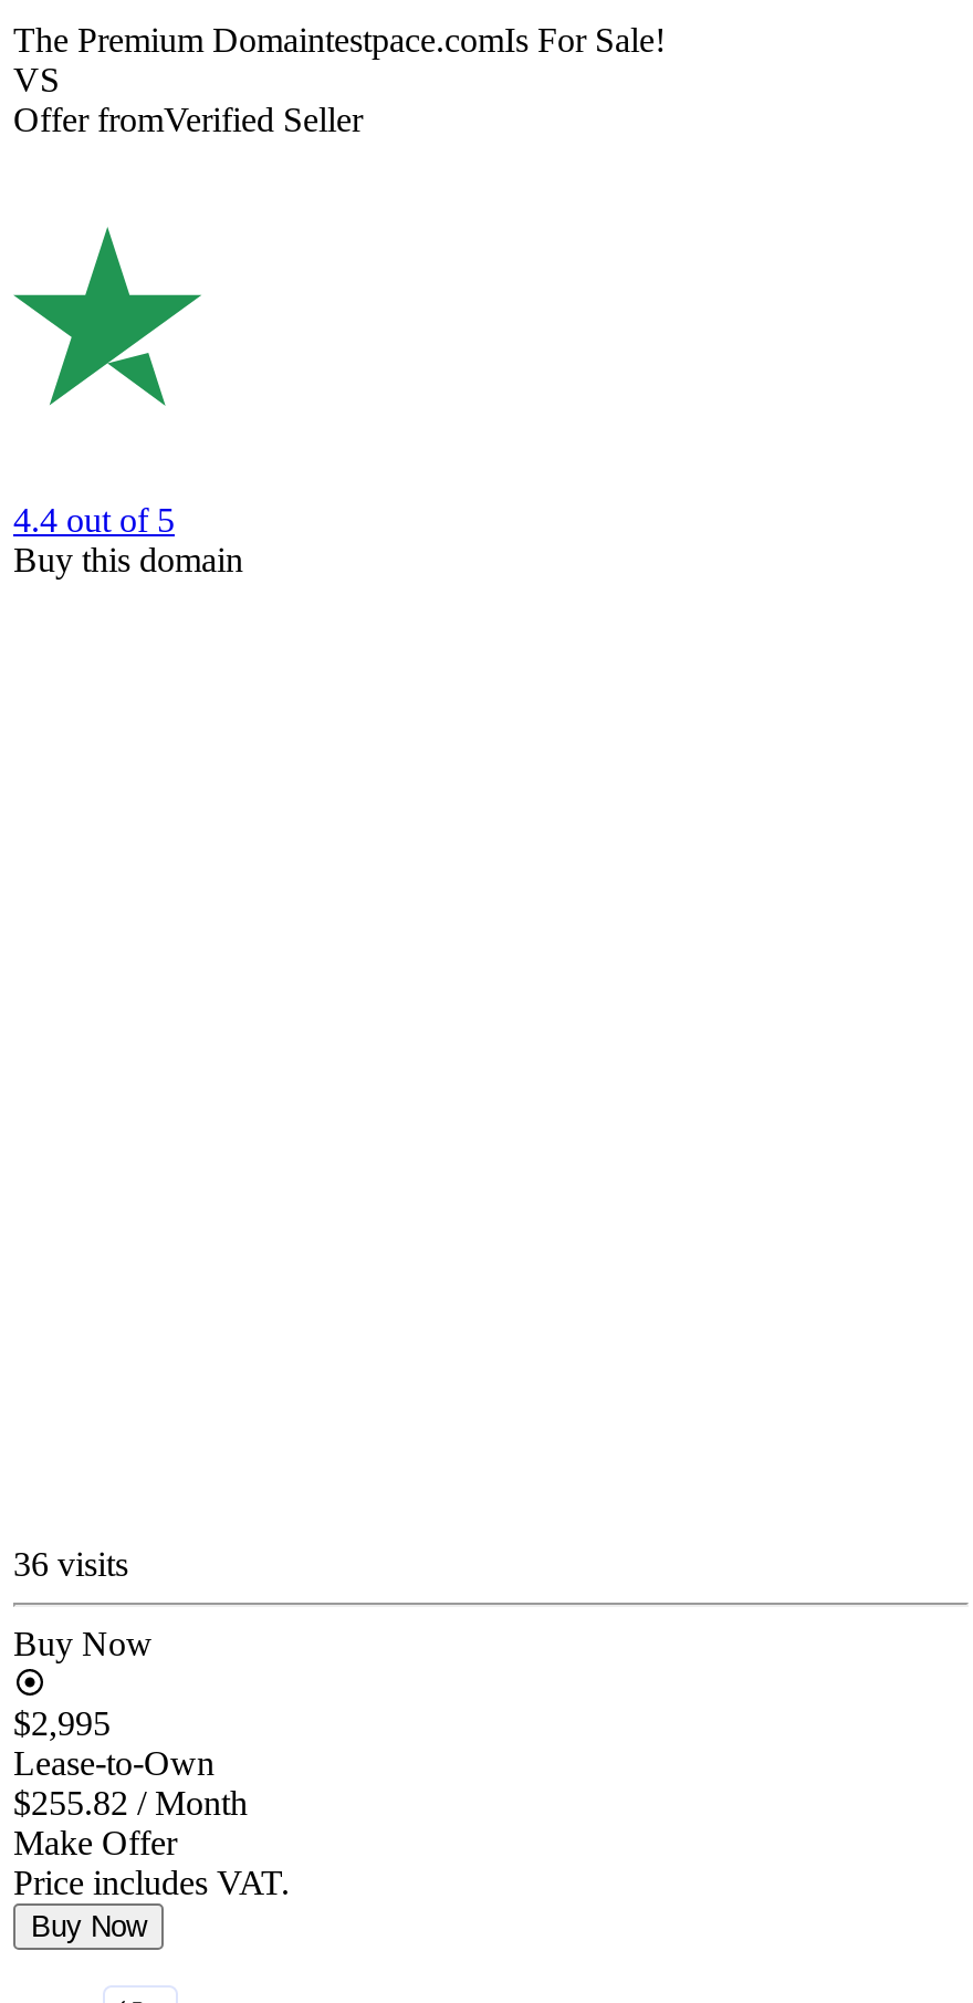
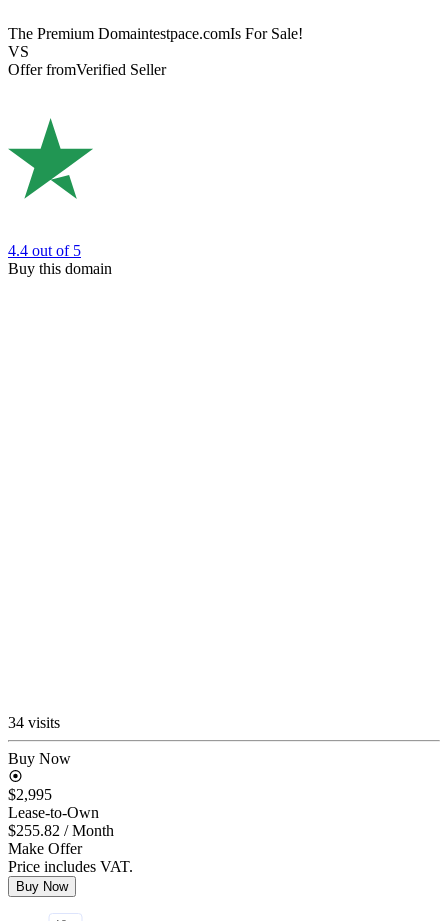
[13,1544,128,1582] 36 visits -> [8,714,60,731] 34 visits

